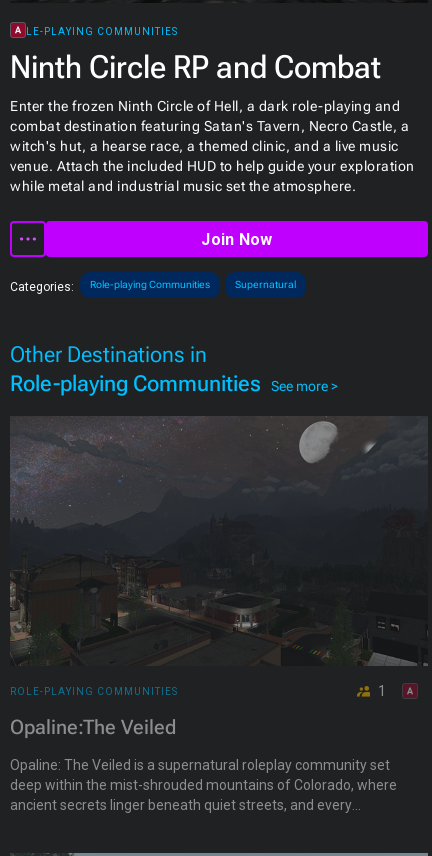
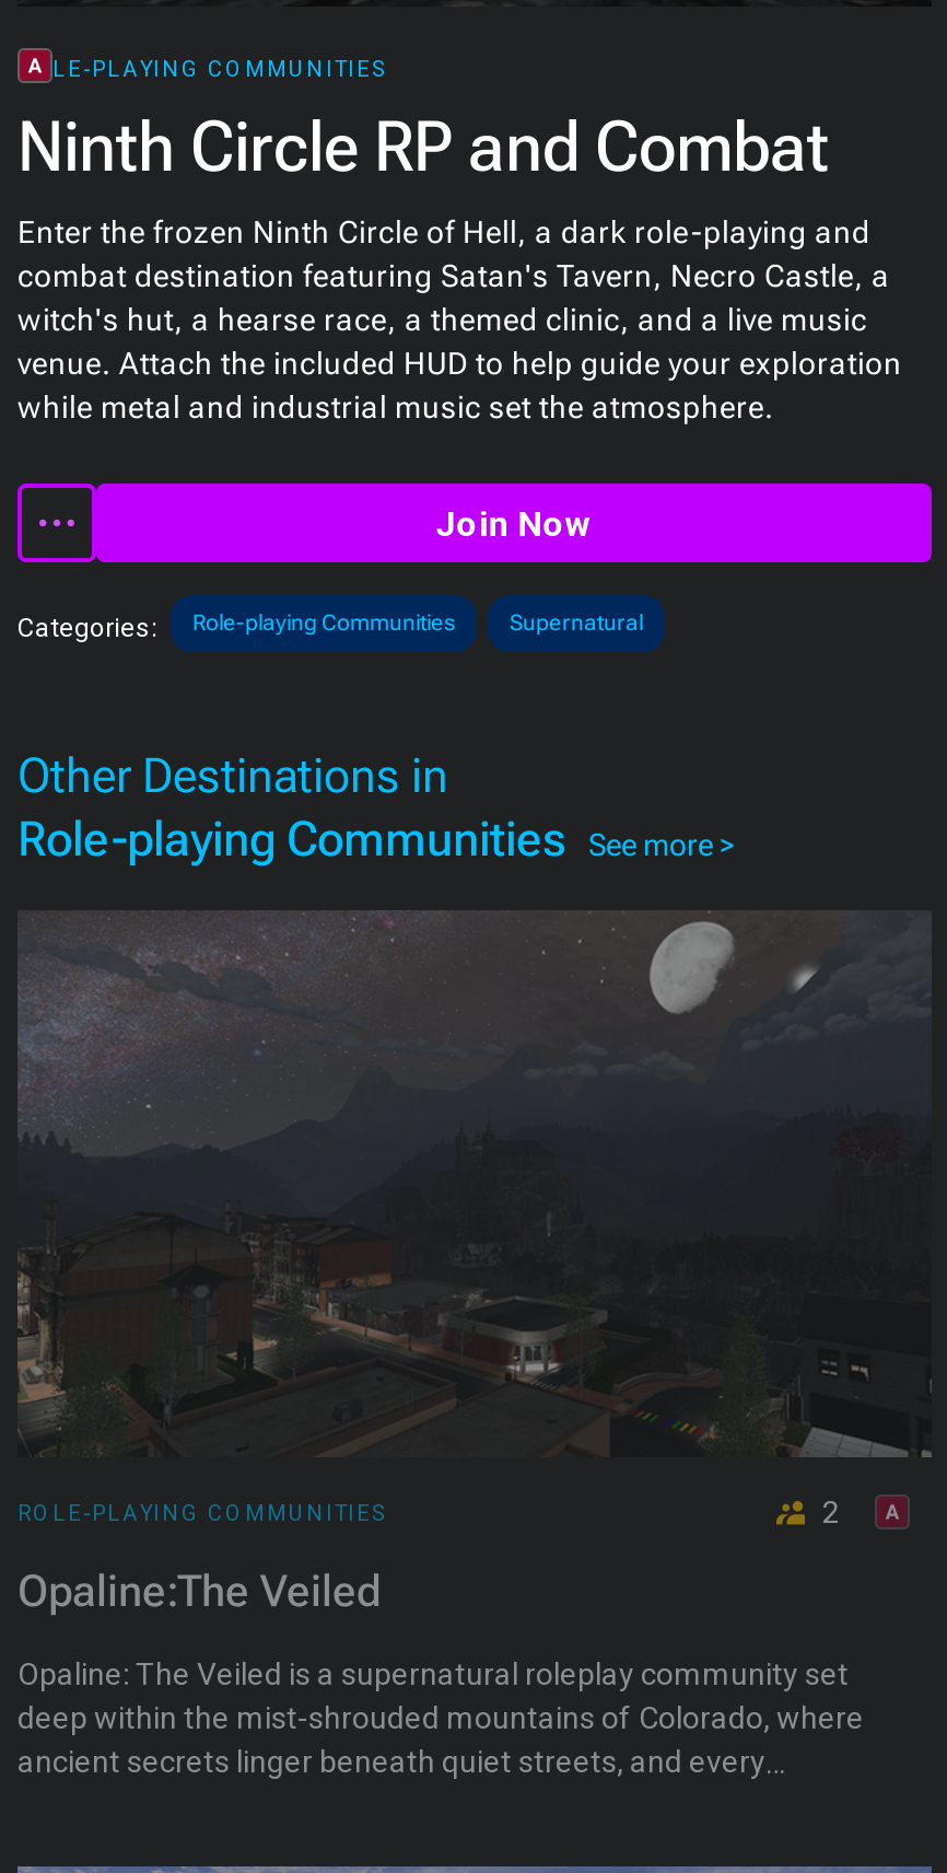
[378,683,386,699] 1 -> [822,1495,840,1530] 2

